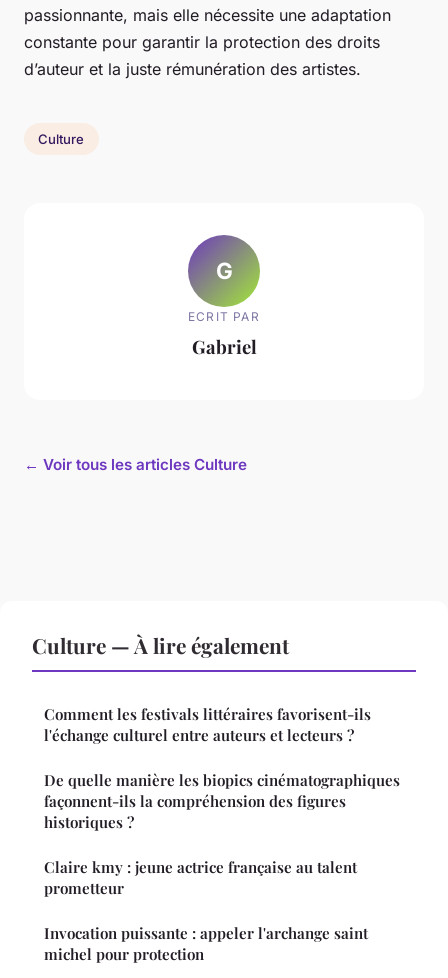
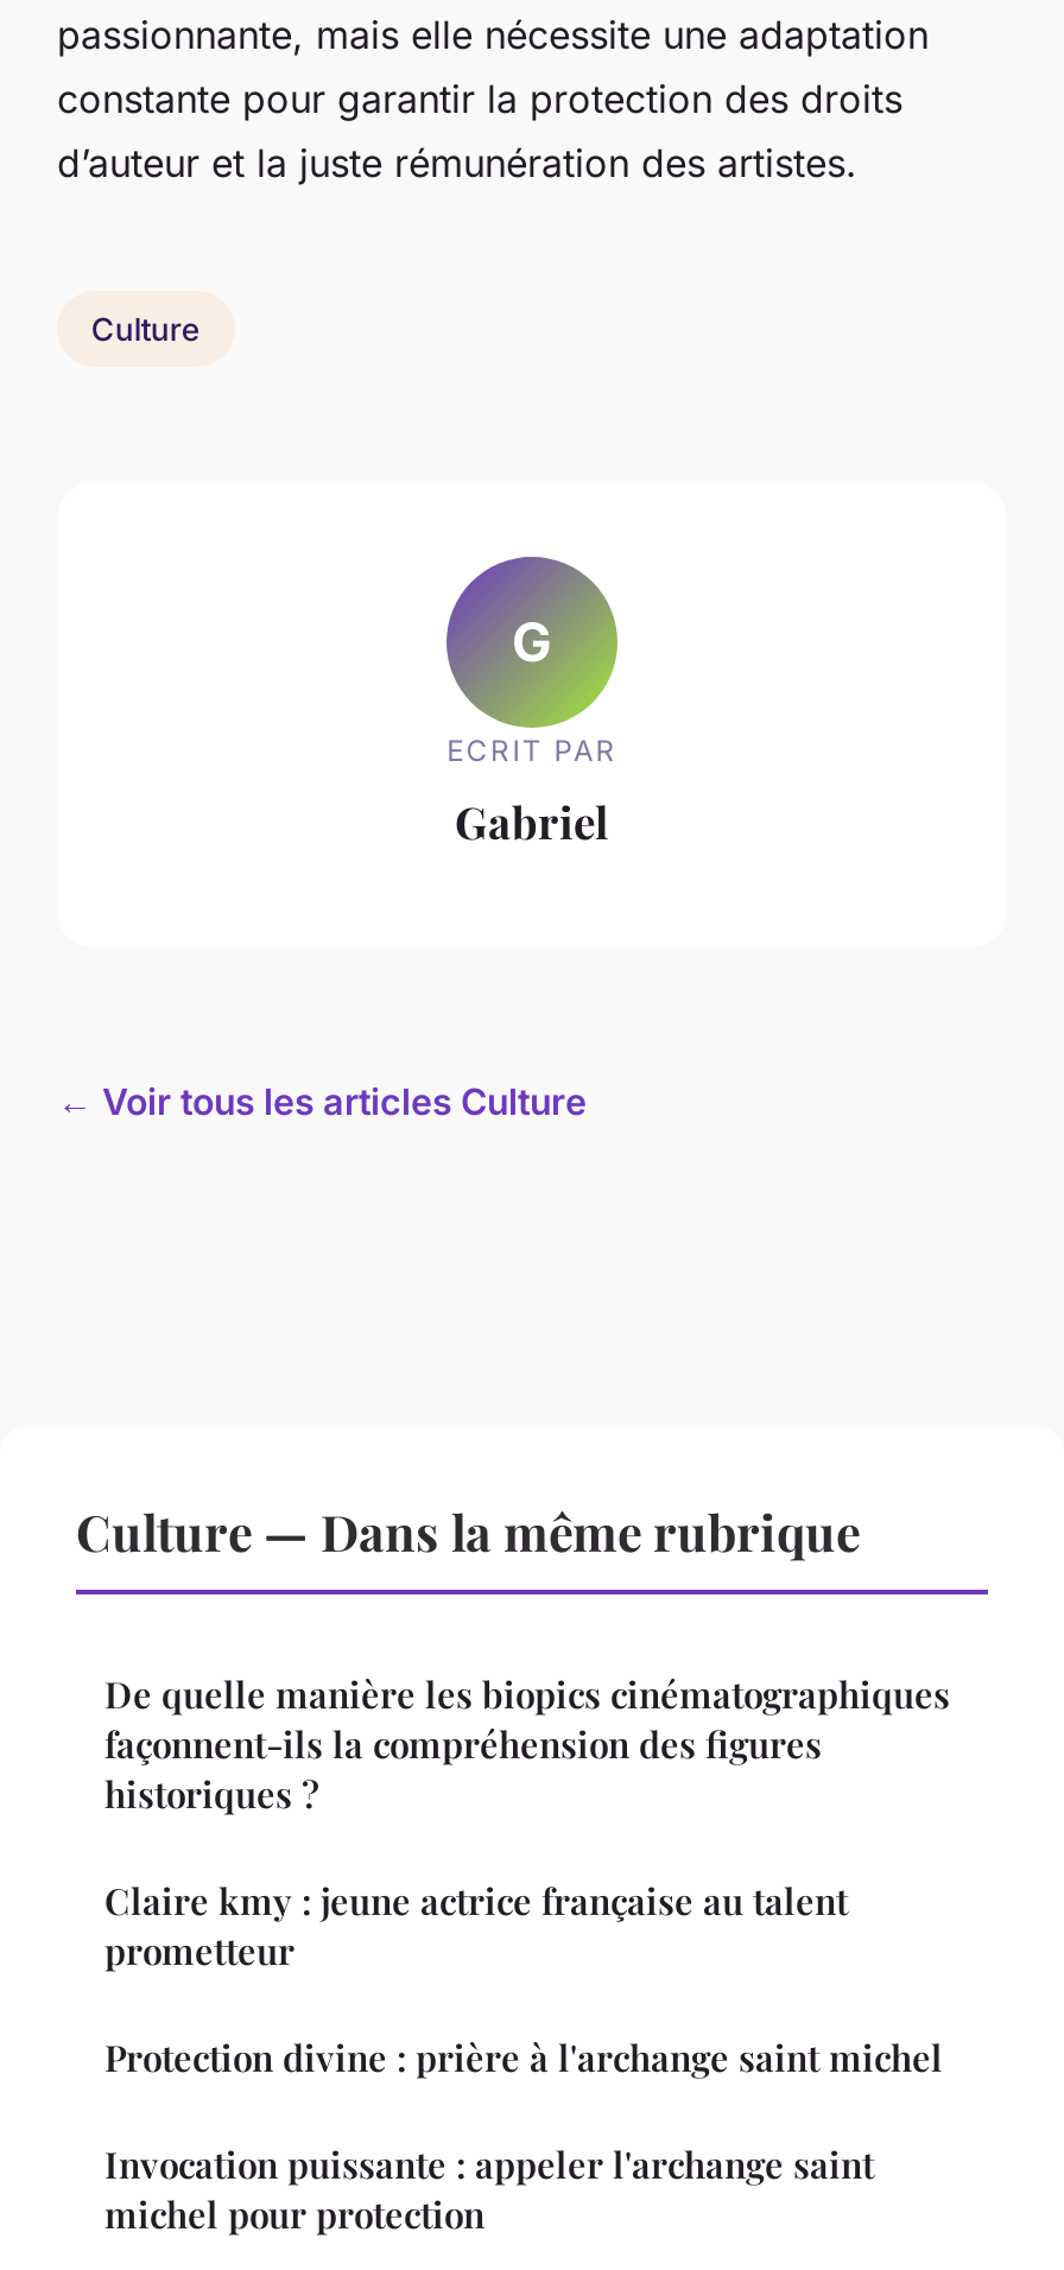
[32,631,371,745] Culture — À lire également | Comment les festivals littéraires favorisent-ils | l'échange culturel entre auteurs et lecteurs ? -> [76,1497,860,1564] Culture — Dans la même rubrique
moved [44,770,400,898] -> [104,1670,950,1974]: De quelle manière les biopics cinématographiques | façonnent-ils la compréhension des figures | historiques ? | Claire kmy : jeune actrice française au talent | prometteur
none -> [104,2034,943,2081] Protection divine : prière à l'archange saint michel

